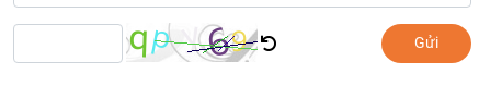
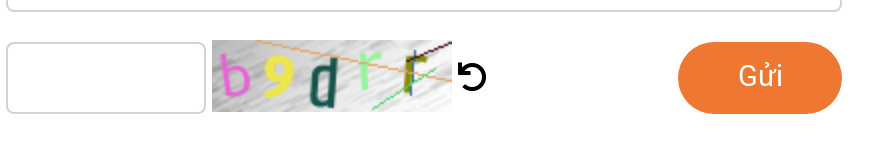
[127,23,275,62] [image] -> [212,38,484,112] [image]

